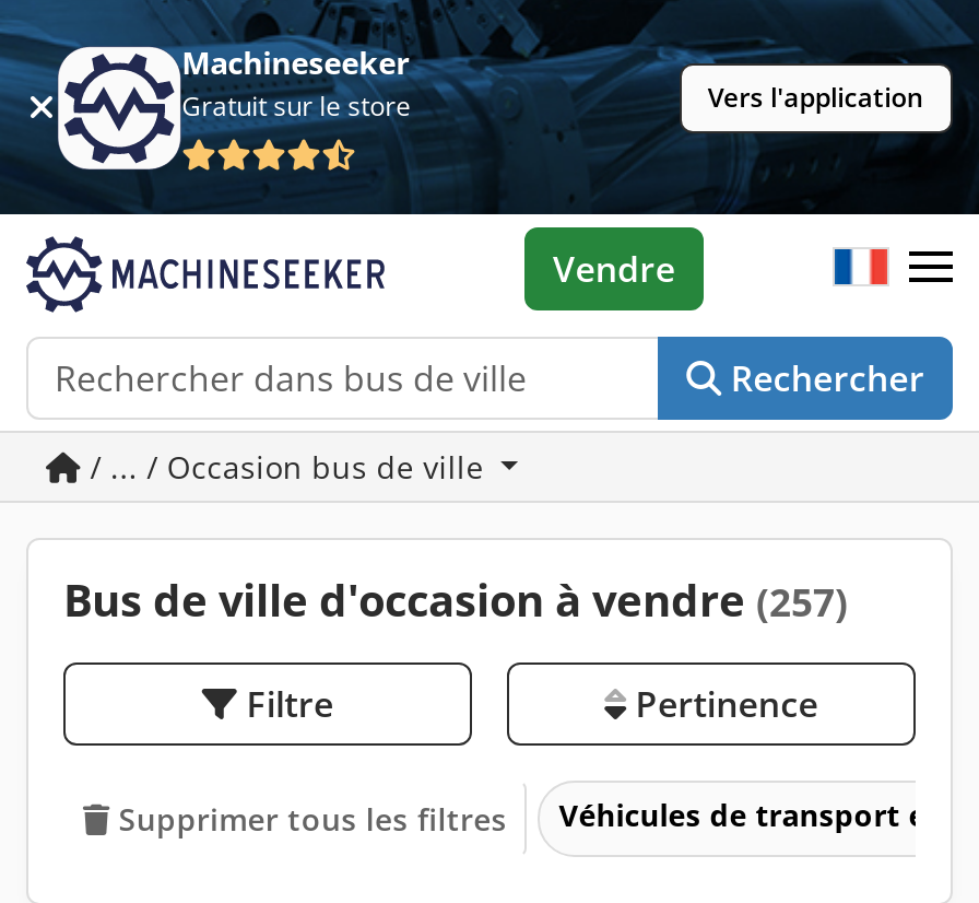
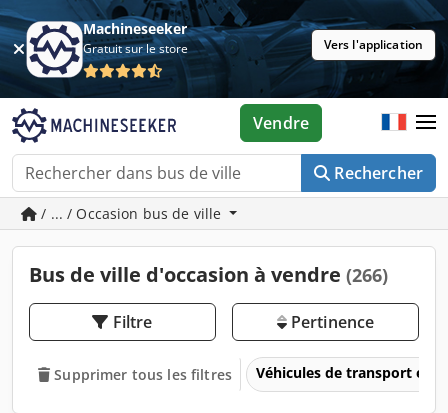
[63,571,848,630] Bus de ville d'occasion à vendre (257) -> [29,261,388,288] Bus de ville d'occasion à vendre (266)

